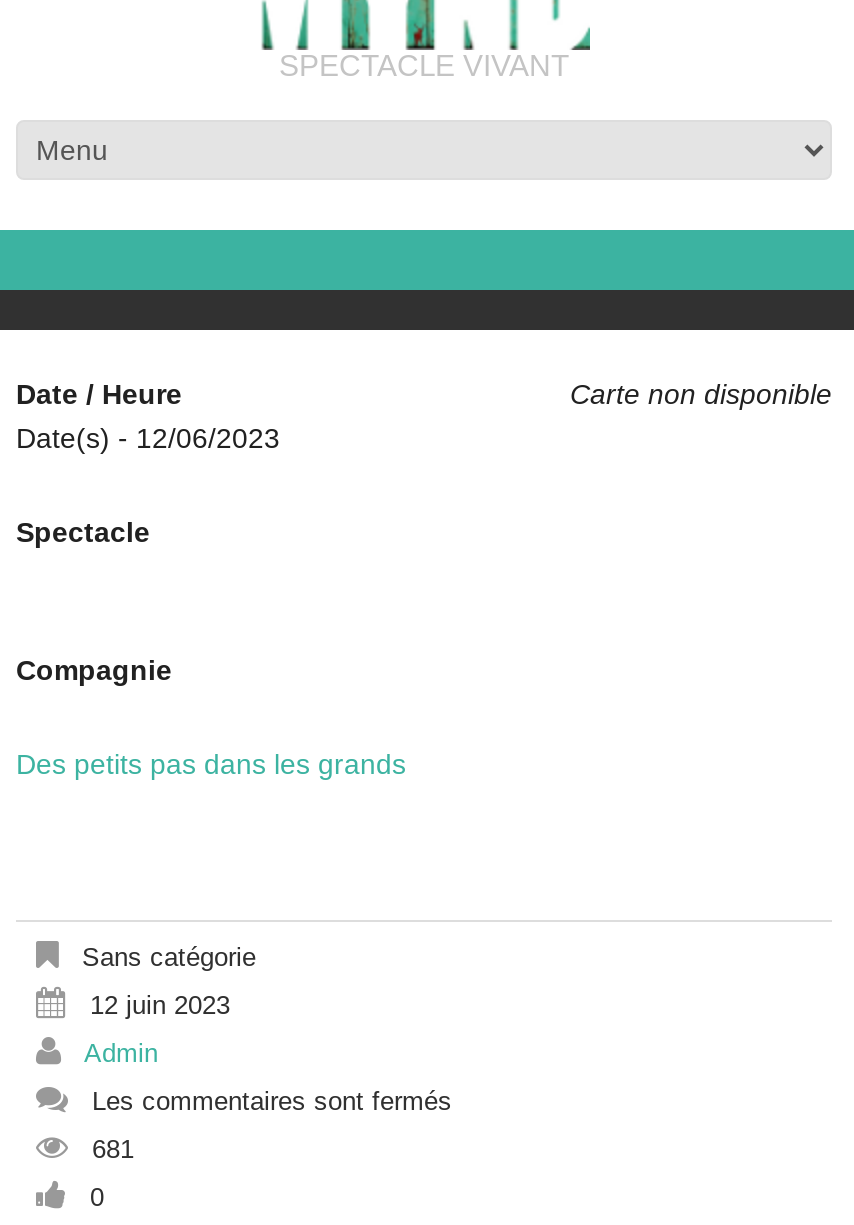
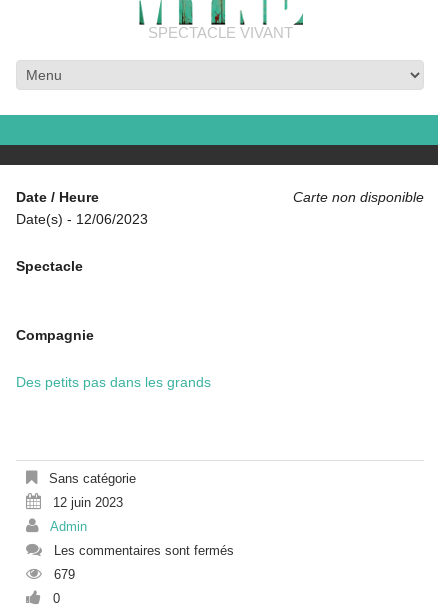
[84,1135,134,1165] 681 -> [50,567,75,582] 679

